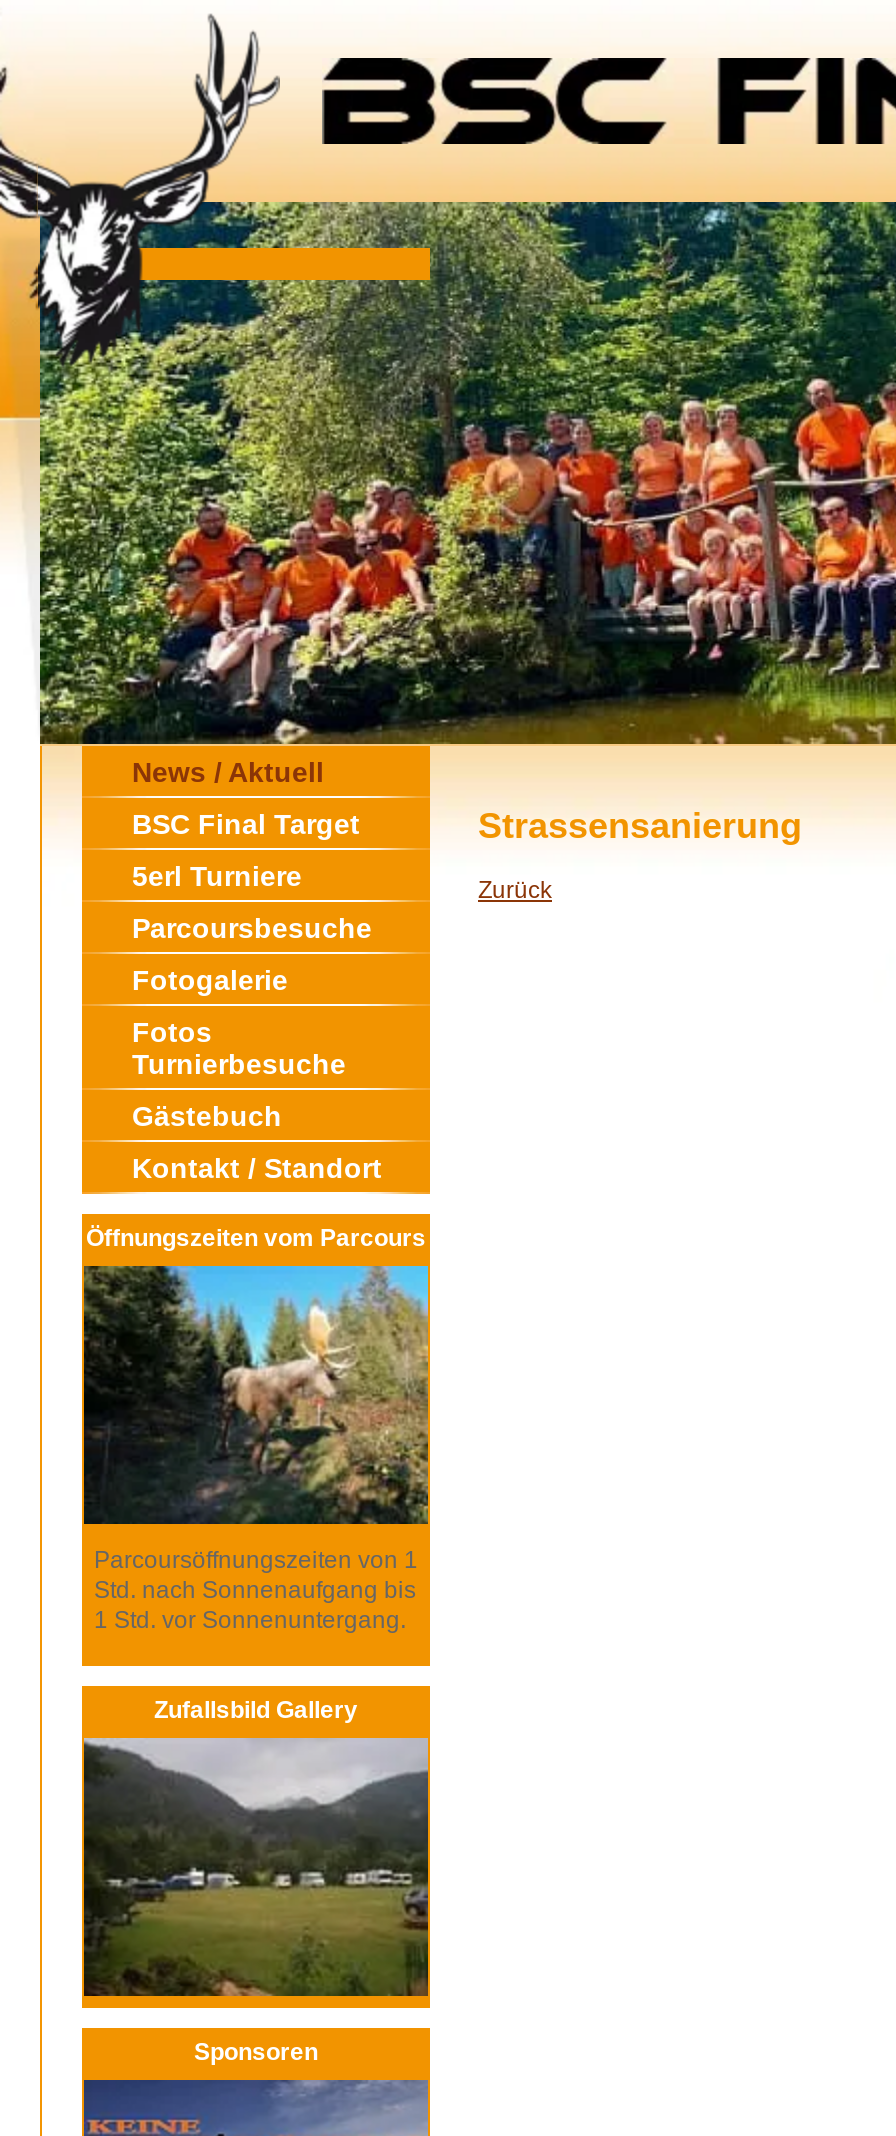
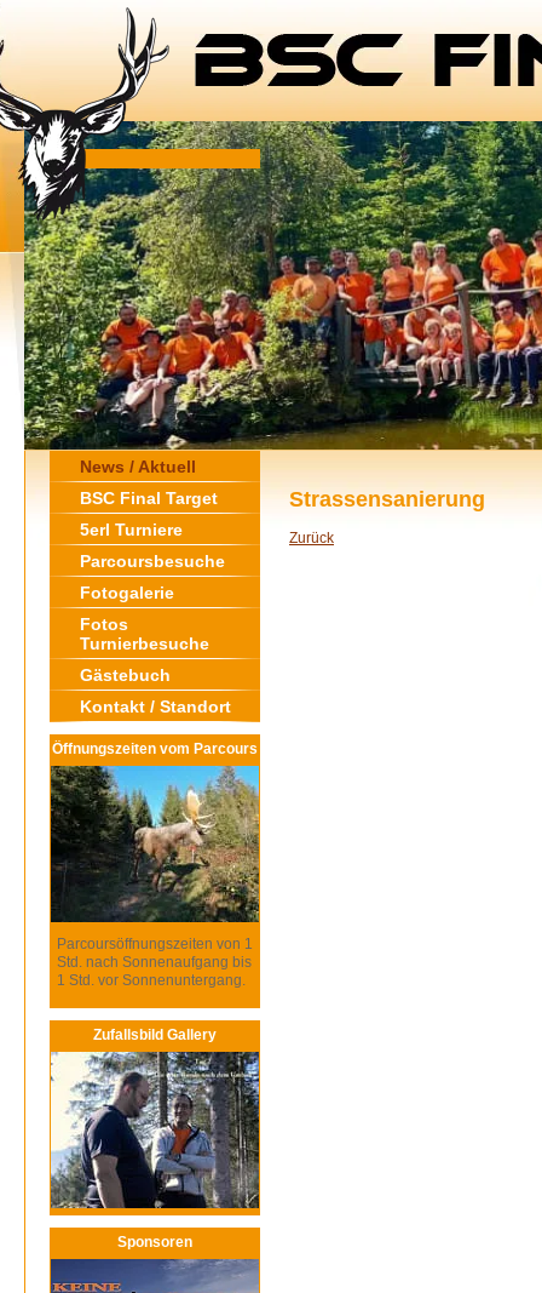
[82,1736,430,1998] [image] -> [50,1051,260,1209] [image]

